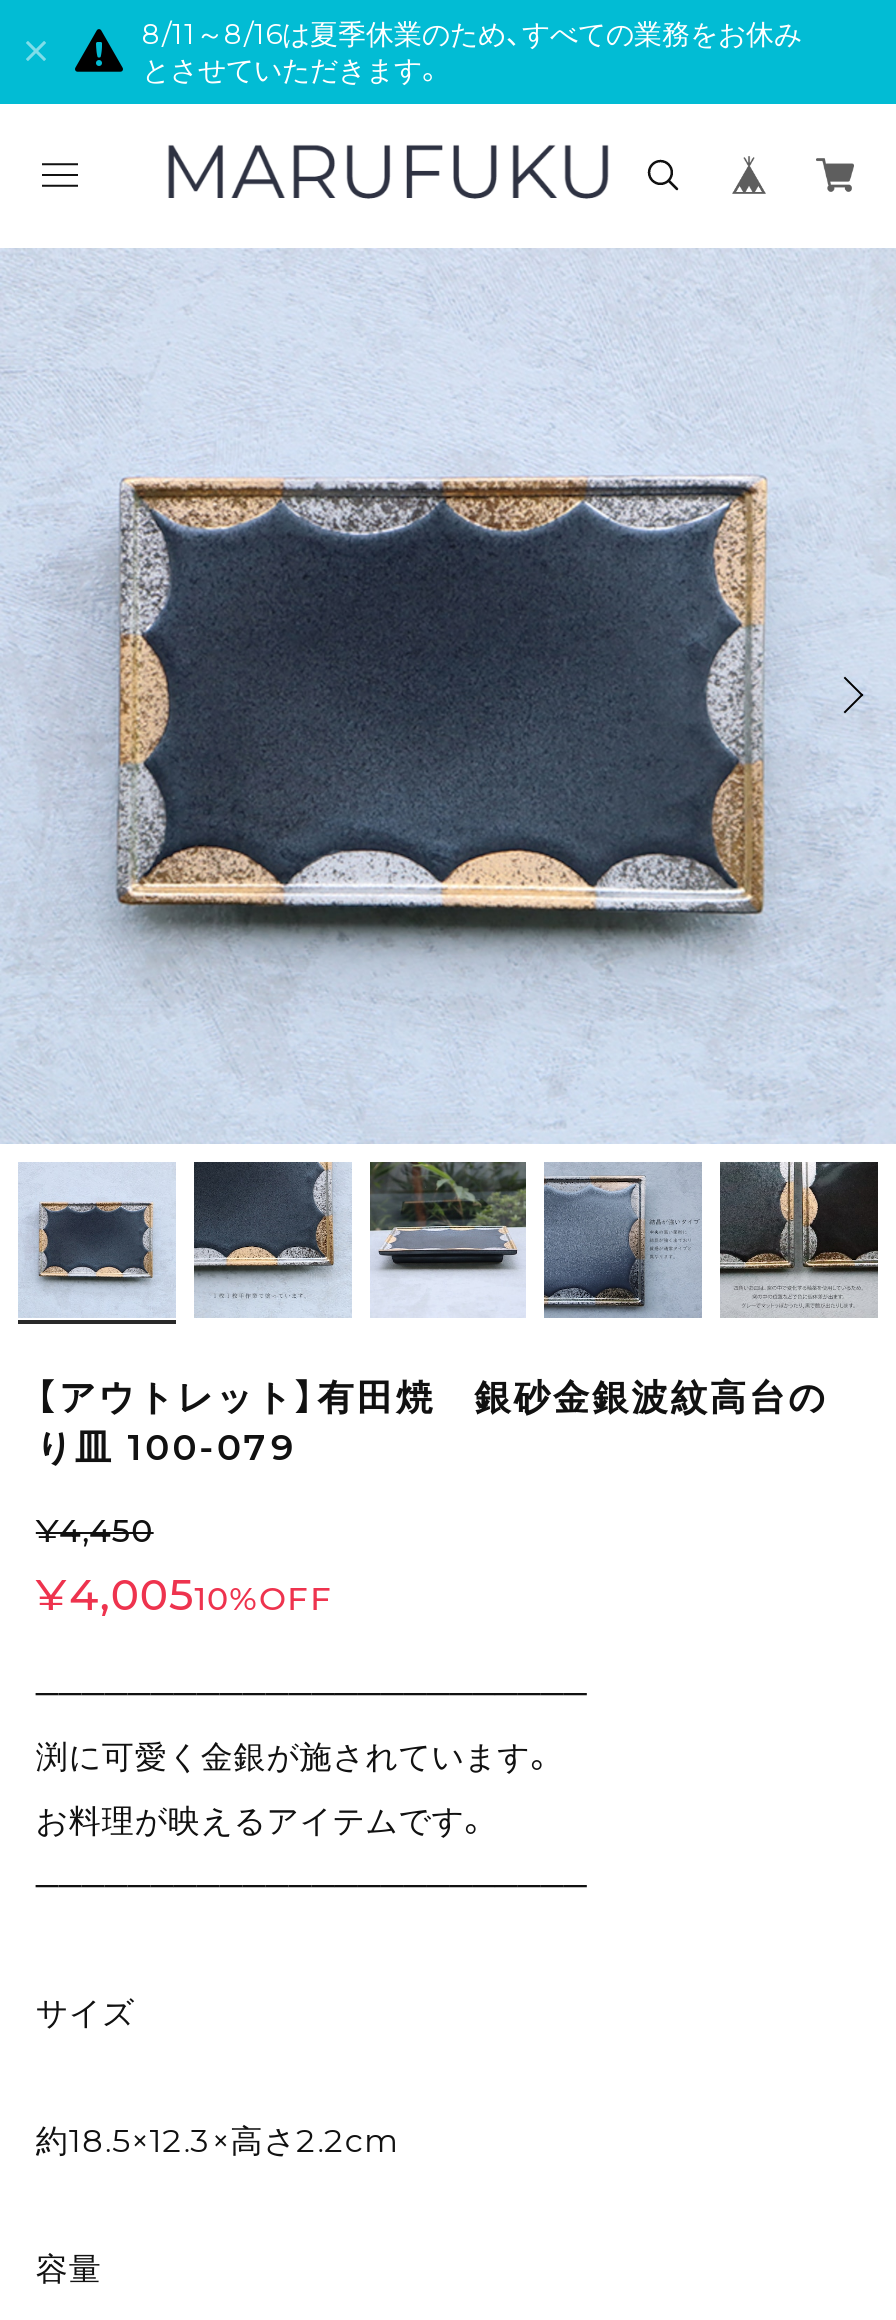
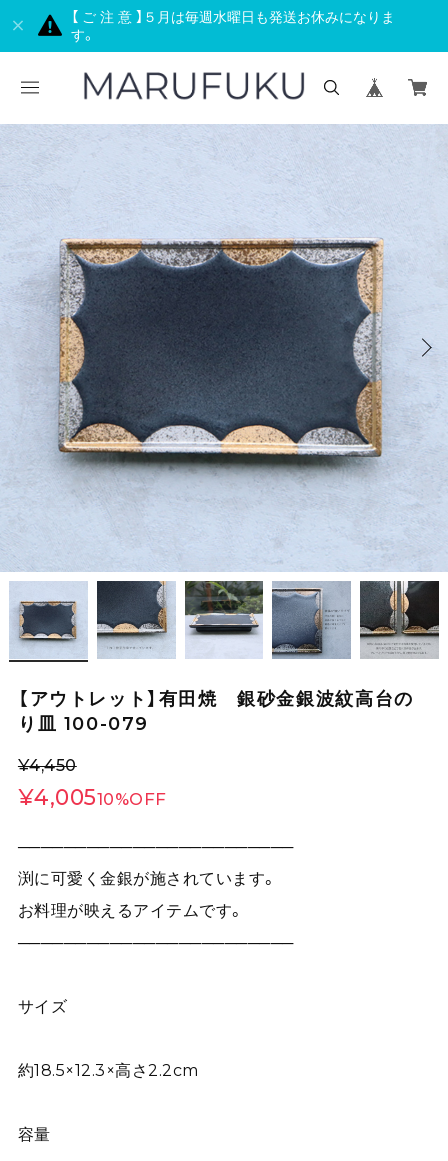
[142,16,802,88] 8/11～8/16は夏季休業のため、すべての業務をお休み | とさせていただきます。 -> [71,8,395,44] 【 ご 注 意 】５月は毎週水曜日も発送お休みになりま | す。

